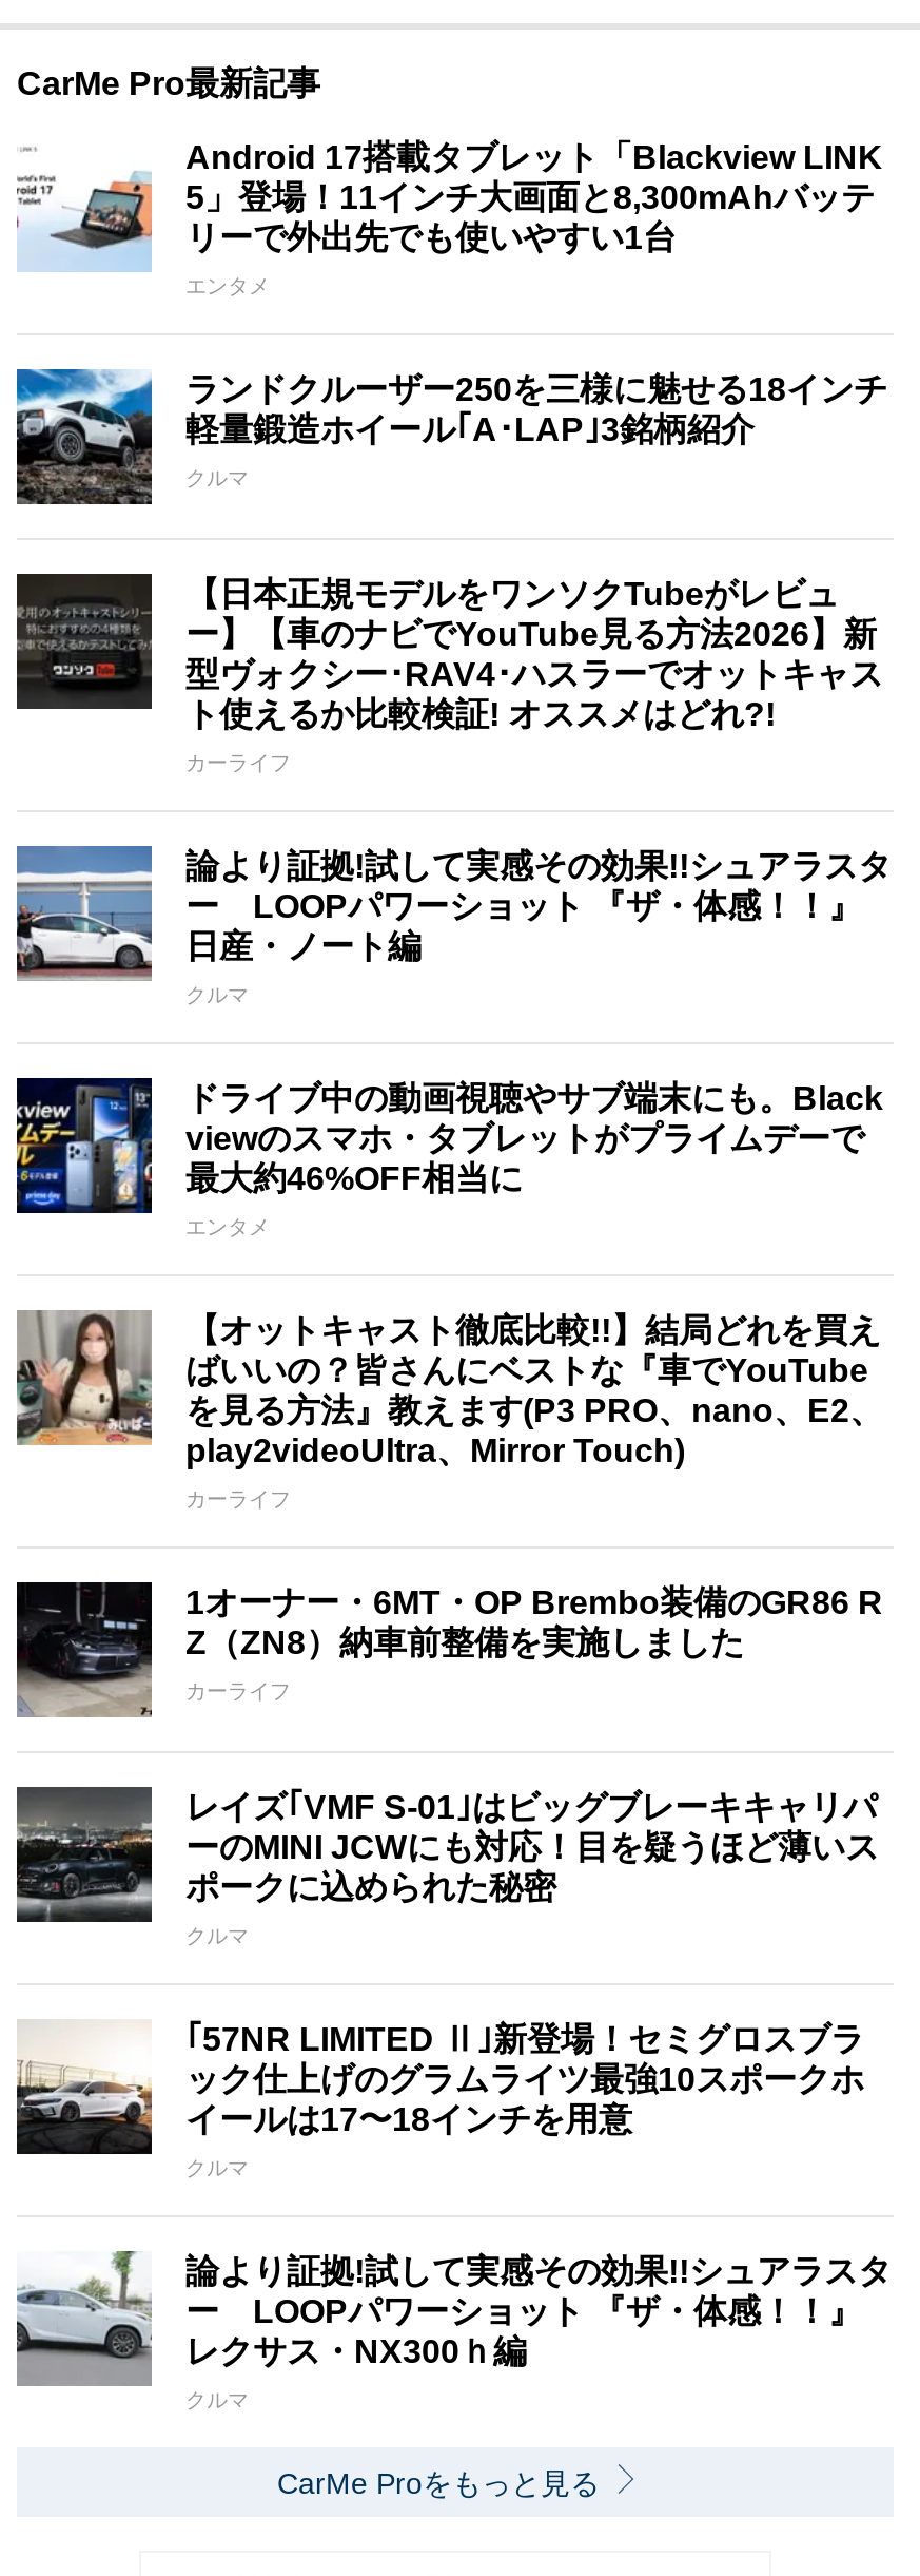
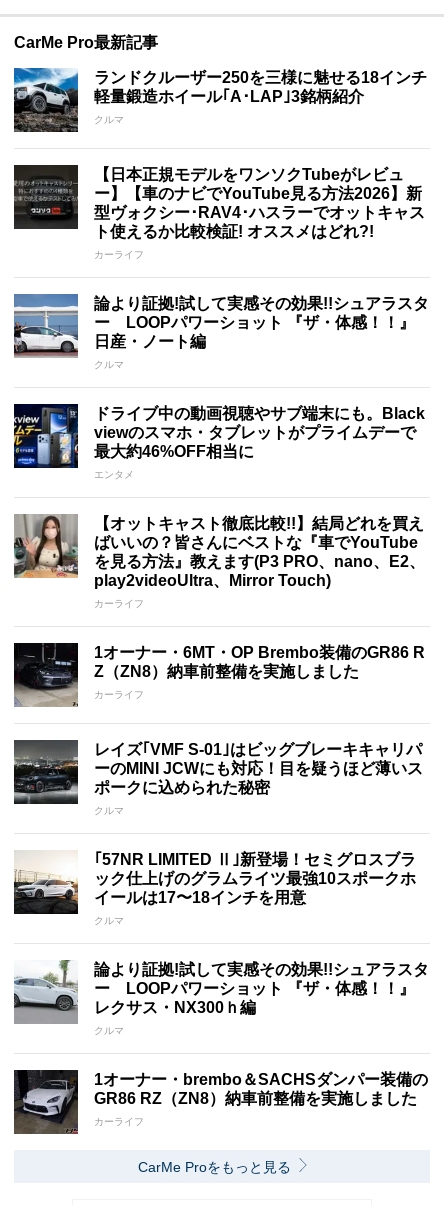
[17,140,883,298] [image] | Android 17搭載タブレット「Blackview LINK | 5」登場！11インチ大画面と8,300mAhバッテ | リーで外出先でも使いやすい1台 | エンタメ -> none
moved [13,365,892,2412] -> [12,66,429,1036]: [image] | ランドクルーザー250を三様に魅せる18インチ | 軽量鍛造ホイール｢A･LAP｣3銘柄紹介 | ... | レクサス・NX300ｈ編 | クルマ
none -> [13,1069,428,1135] [image] | 1オーナー・brembo＆SACHSダンパー装備の | GR86 RZ（ZN8）納車前整備を実施しました | カーライフ

